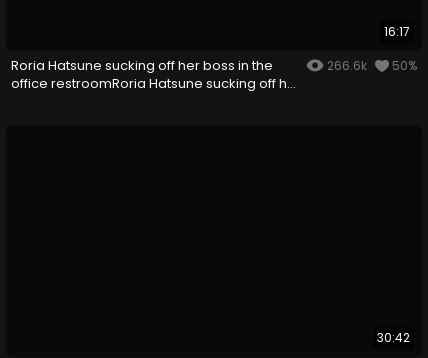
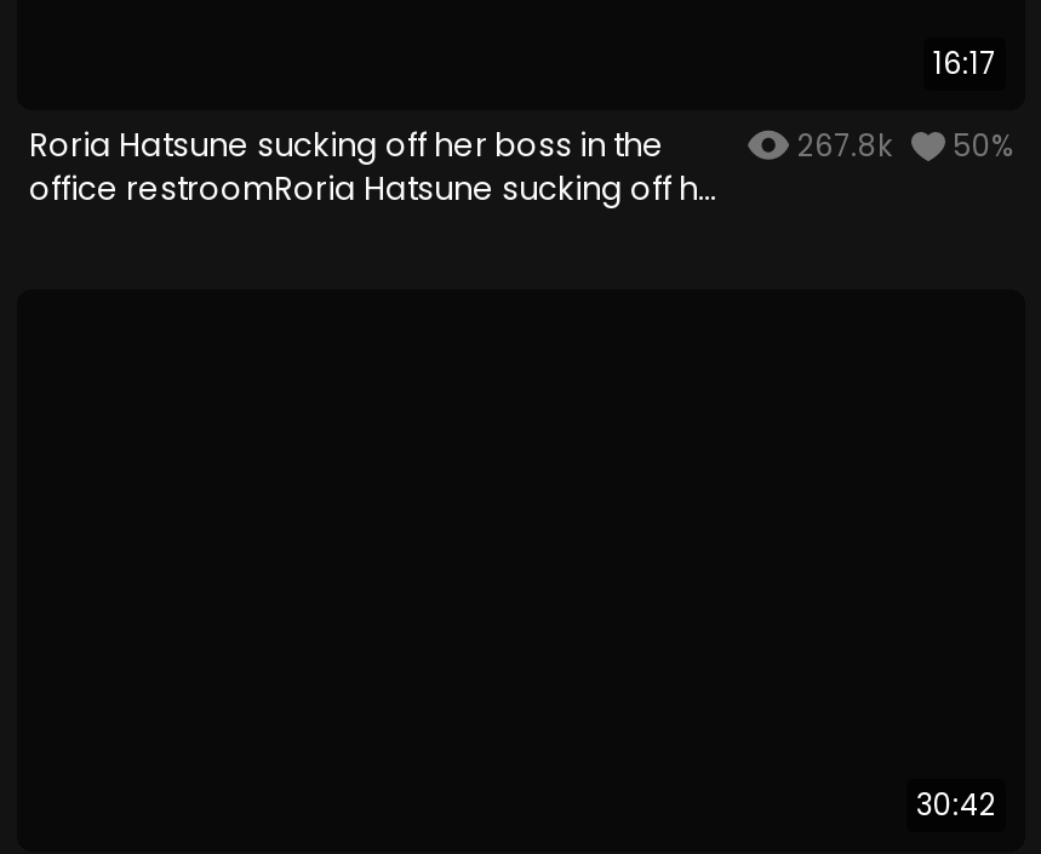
[324,57,417,74] 266.6k 50% -> [790,125,1013,166] 267.8k 50%

